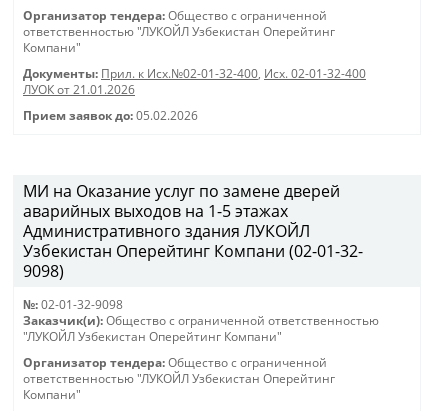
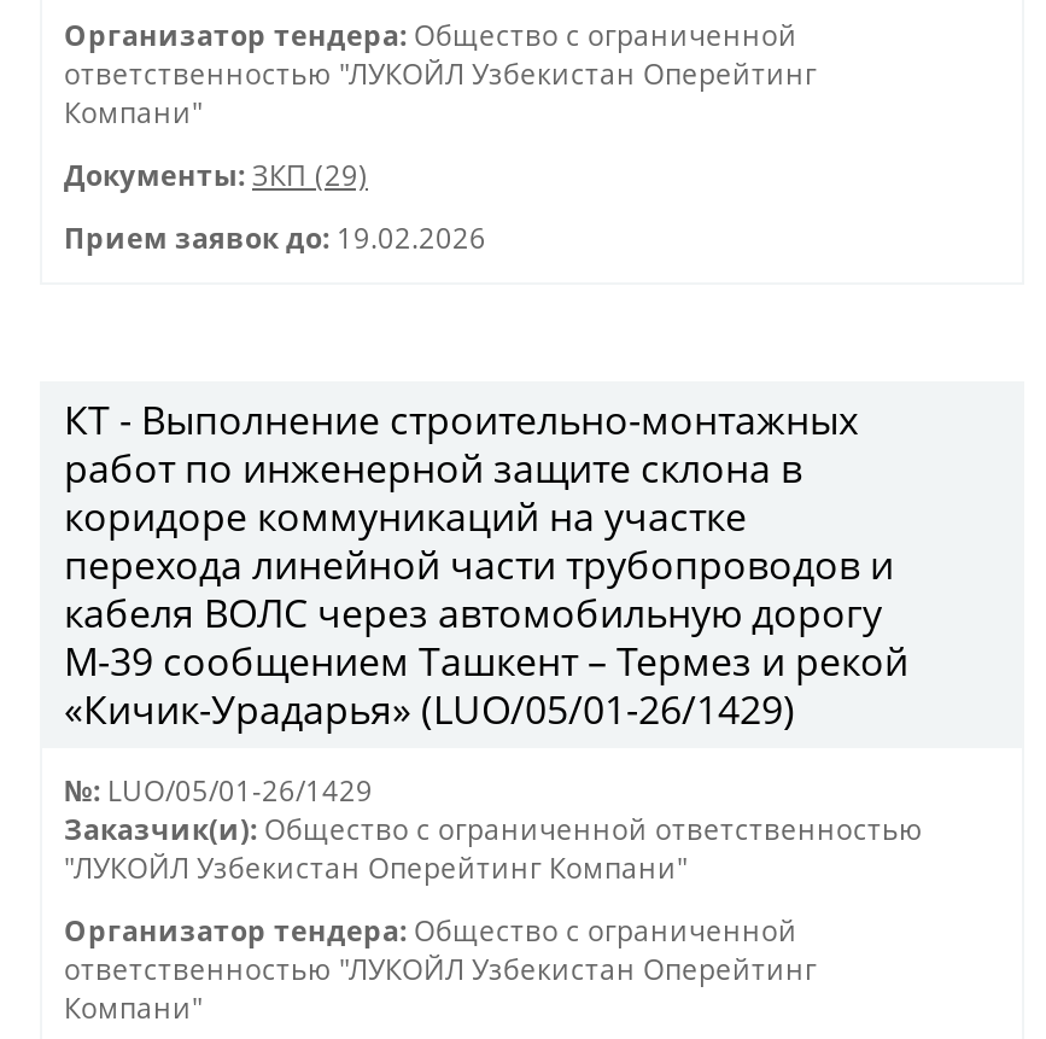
[23,66,366,97] Документы: Прил. к Исх.№02-01-32-400, Исх. 02-01-32-400 | ЛУОК от 21.01.2026 -> [64,157,368,193] Документы: ЗКП (29)
[23,108,198,123] Прием заявок до: 05.02.2026 -> [64,220,486,256] Прием заявок до: 19.02.2026
[23,180,363,282] МИ на Оказание услуг по замене дверей | аварийных выходов на 1-5 этажах | Административного здания ЛУКОЙЛ | Узбекистан Оперейтинг Компани (02-01-32- | 9098) -> [64,393,908,736] КТ - Выполнение строительно-монтажных | работ по инженерной защите склона в | коридоре коммуникаций на участке | перехода линейной части трубопроводов и | кабеля ВОЛС через автомобильную дорогу | М-39 сообщением Ташкент – Термез и рекой | «Кичик-Урадарья» (LUO/05/01-26/1429)
[23,297,123,312] №: 02-01-32-9098 -> [64,772,373,809] №: LUO/05/01-26/1429

